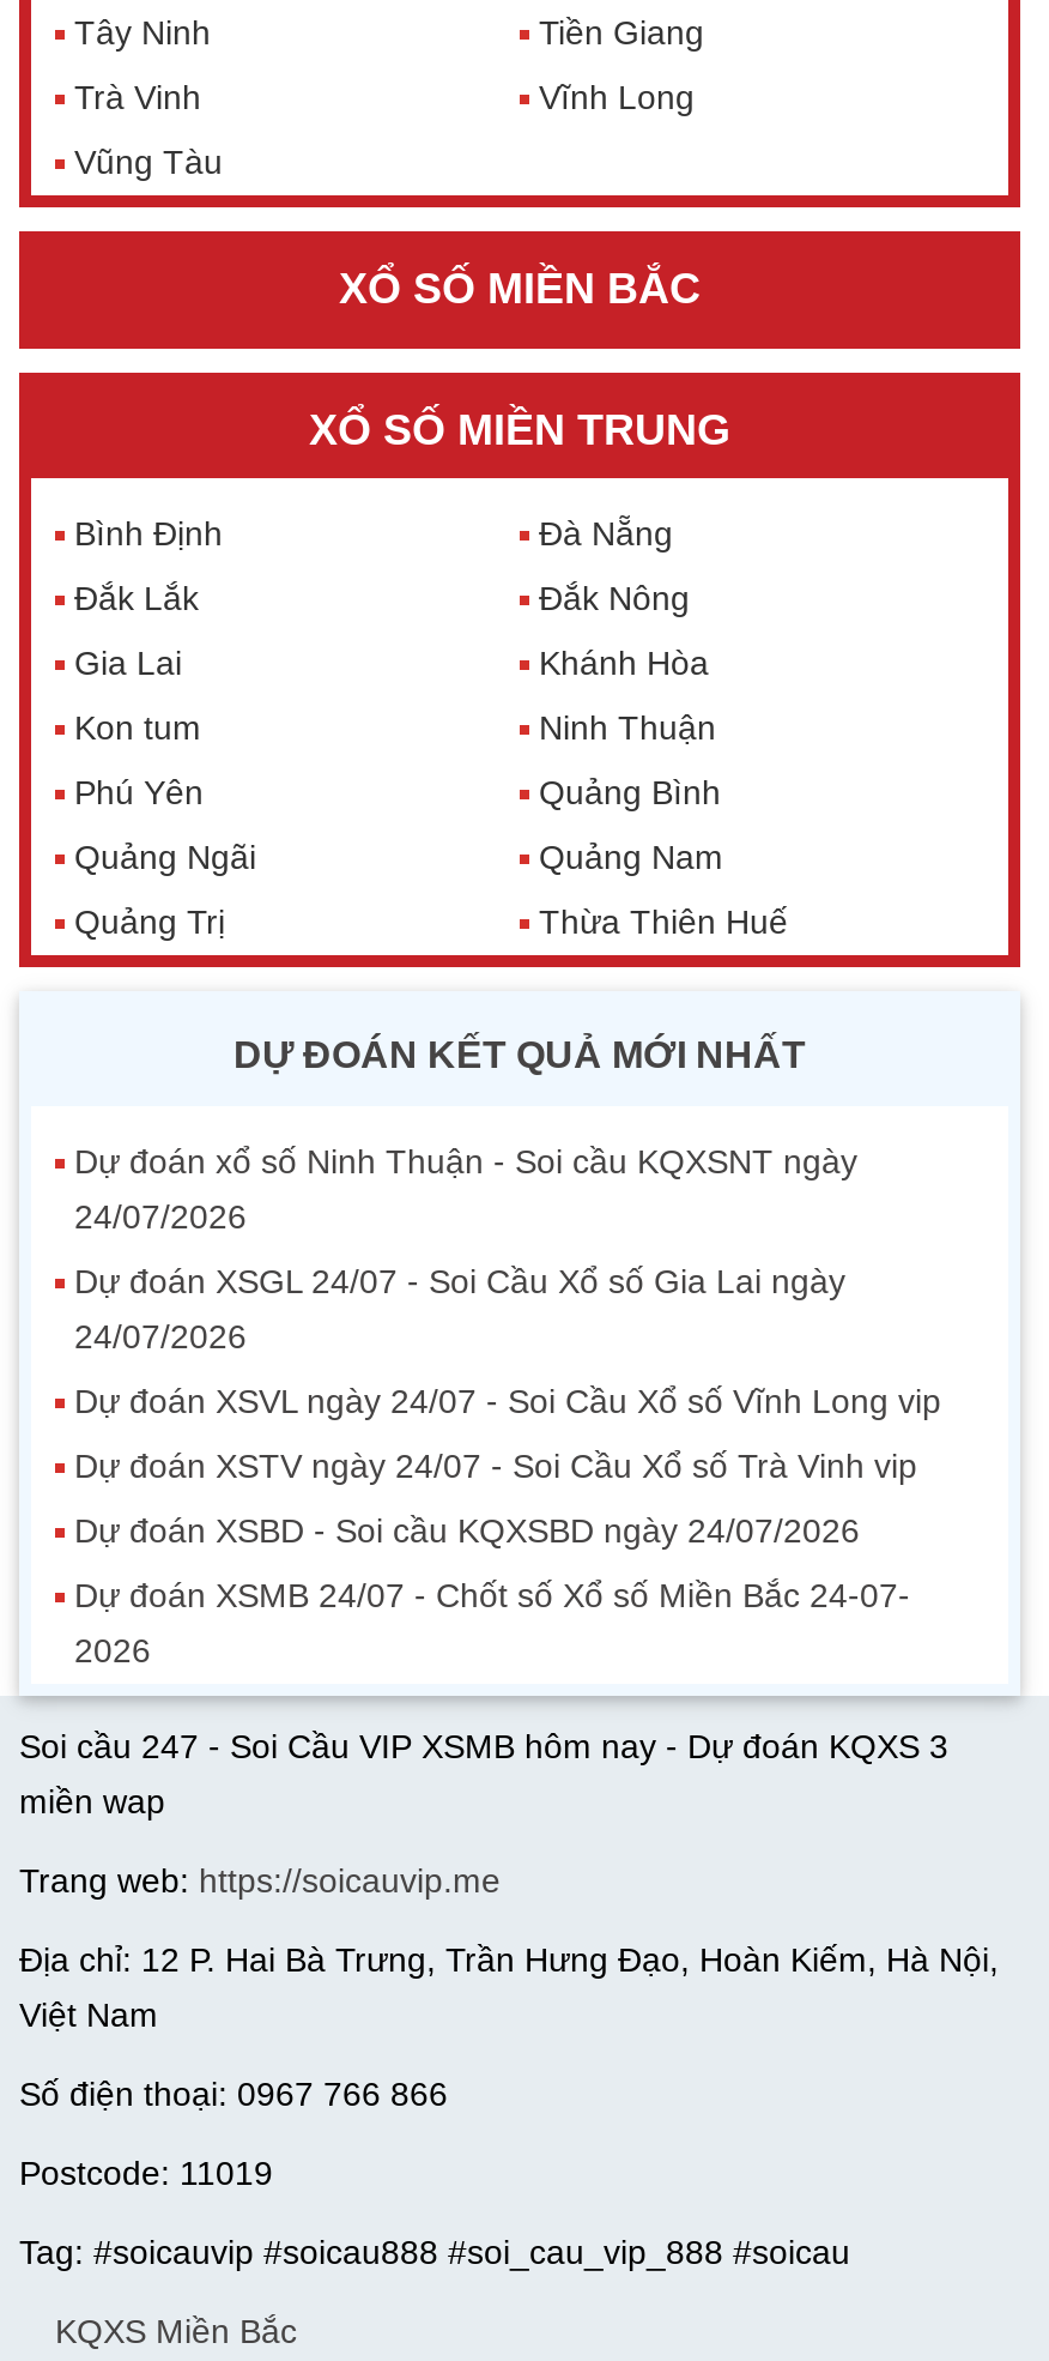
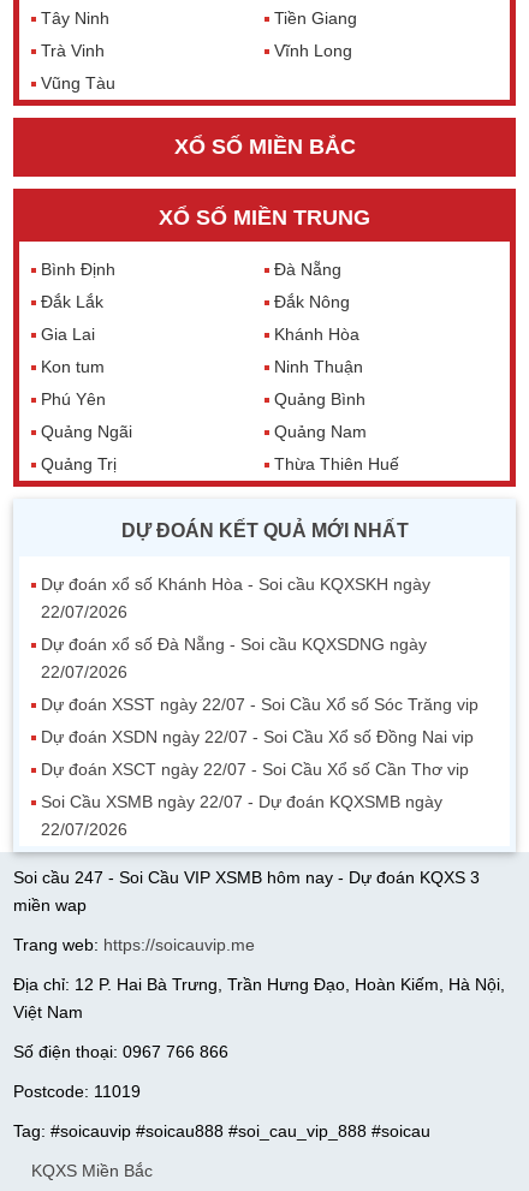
[74,1142,857,1236] Dự đoán xổ số Ninh Thuận - Soi cầu KQXSNT ngày | 24/07/2026 -> [41,574,430,621] Dự đoán xổ số Khánh Hòa - Soi cầu KQXSKH ngày | 22/07/2026
[74,1262,845,1355] Dự đoán XSGL 24/07 - Soi Cầu Xổ số Gia Lai ngày | 24/07/2026 -> [41,635,427,681] Dự đoán xổ số Đà Nẵng - Soi cầu KQXSDNG ngày | 22/07/2026
[74,1382,941,1420] Dự đoán XSVL ngày 24/07 - Soi Cầu Xổ số Vĩnh Long vip -> [41,695,479,714] Dự đoán XSST ngày 22/07 - Soi Cầu Xổ số Sóc Trăng vip
[74,1447,917,1485] Dự đoán XSTV ngày 24/07 - Soi Cầu Xổ số Trà Vinh vip -> [41,727,474,746] Dự đoán XSDN ngày 22/07 - Soi Cầu Xổ số Đồng Nai vip
[74,1511,860,1550] Dự đoán XSBD - Soi cầu KQXSBD ngày 24/07/2026 -> [41,760,469,779] Dự đoán XSCT ngày 22/07 - Soi Cầu Xổ số Cần Thơ vip
[74,1576,910,1669] Dự đoán XSMB 24/07 - Chốt số Xổ số Miền Bắc 24-07- | 2026 -> [41,792,442,839] Soi Cầu XSMB ngày 22/07 - Dự đoán KQXSMB ngày | 22/07/2026

